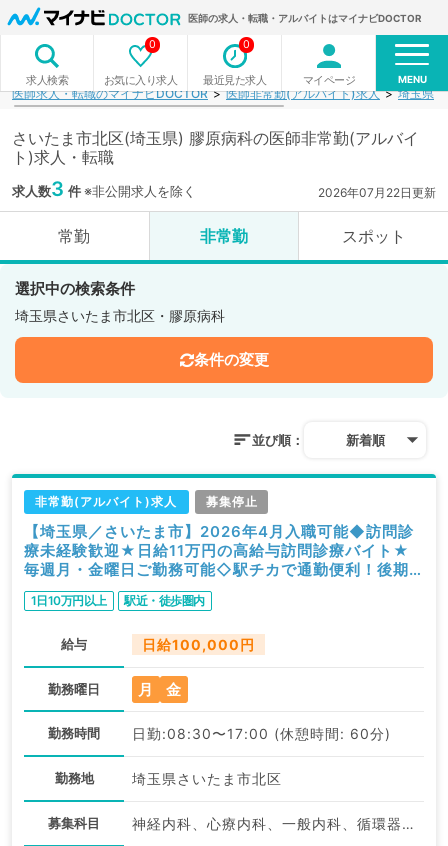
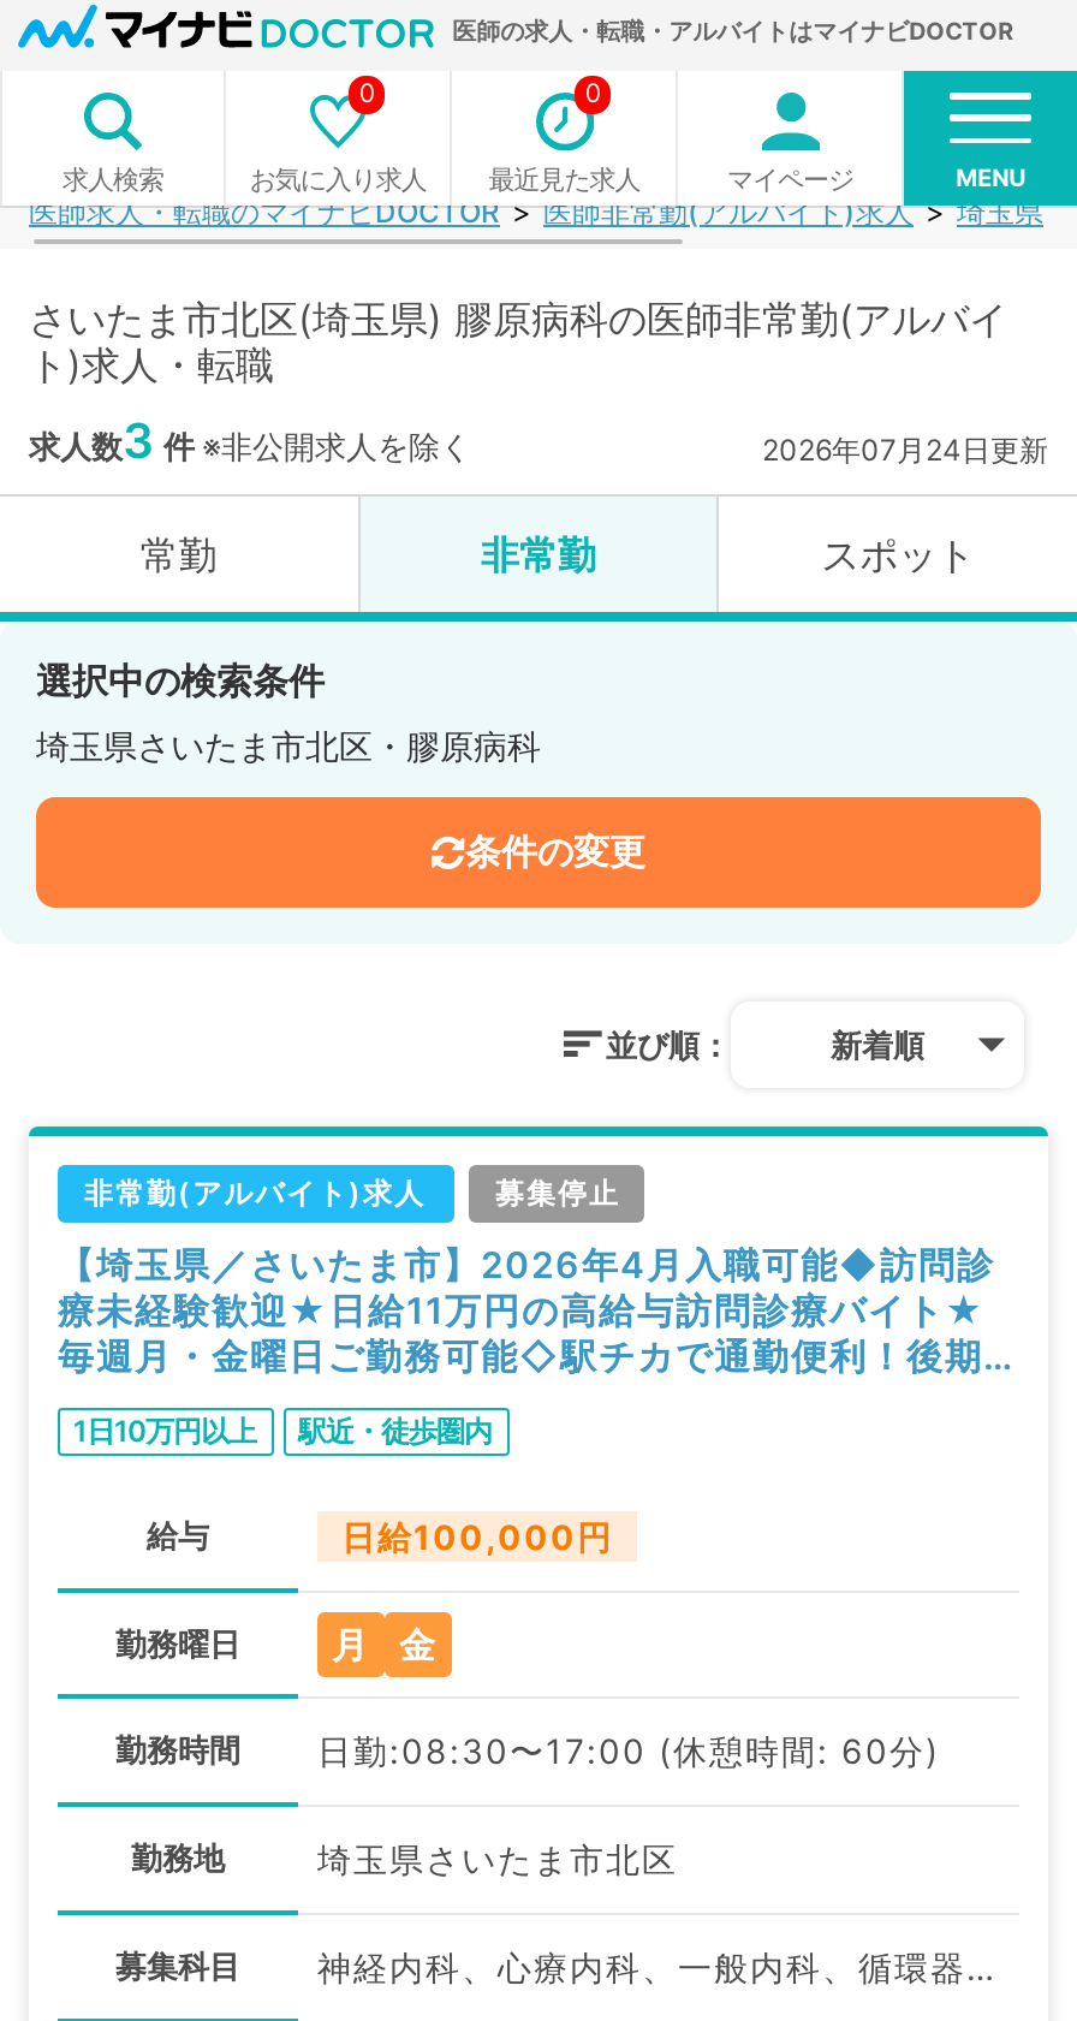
[318,185,436,200] 2026年07月22日更新 -> [762,432,1048,468] 2026年07月24日更新

